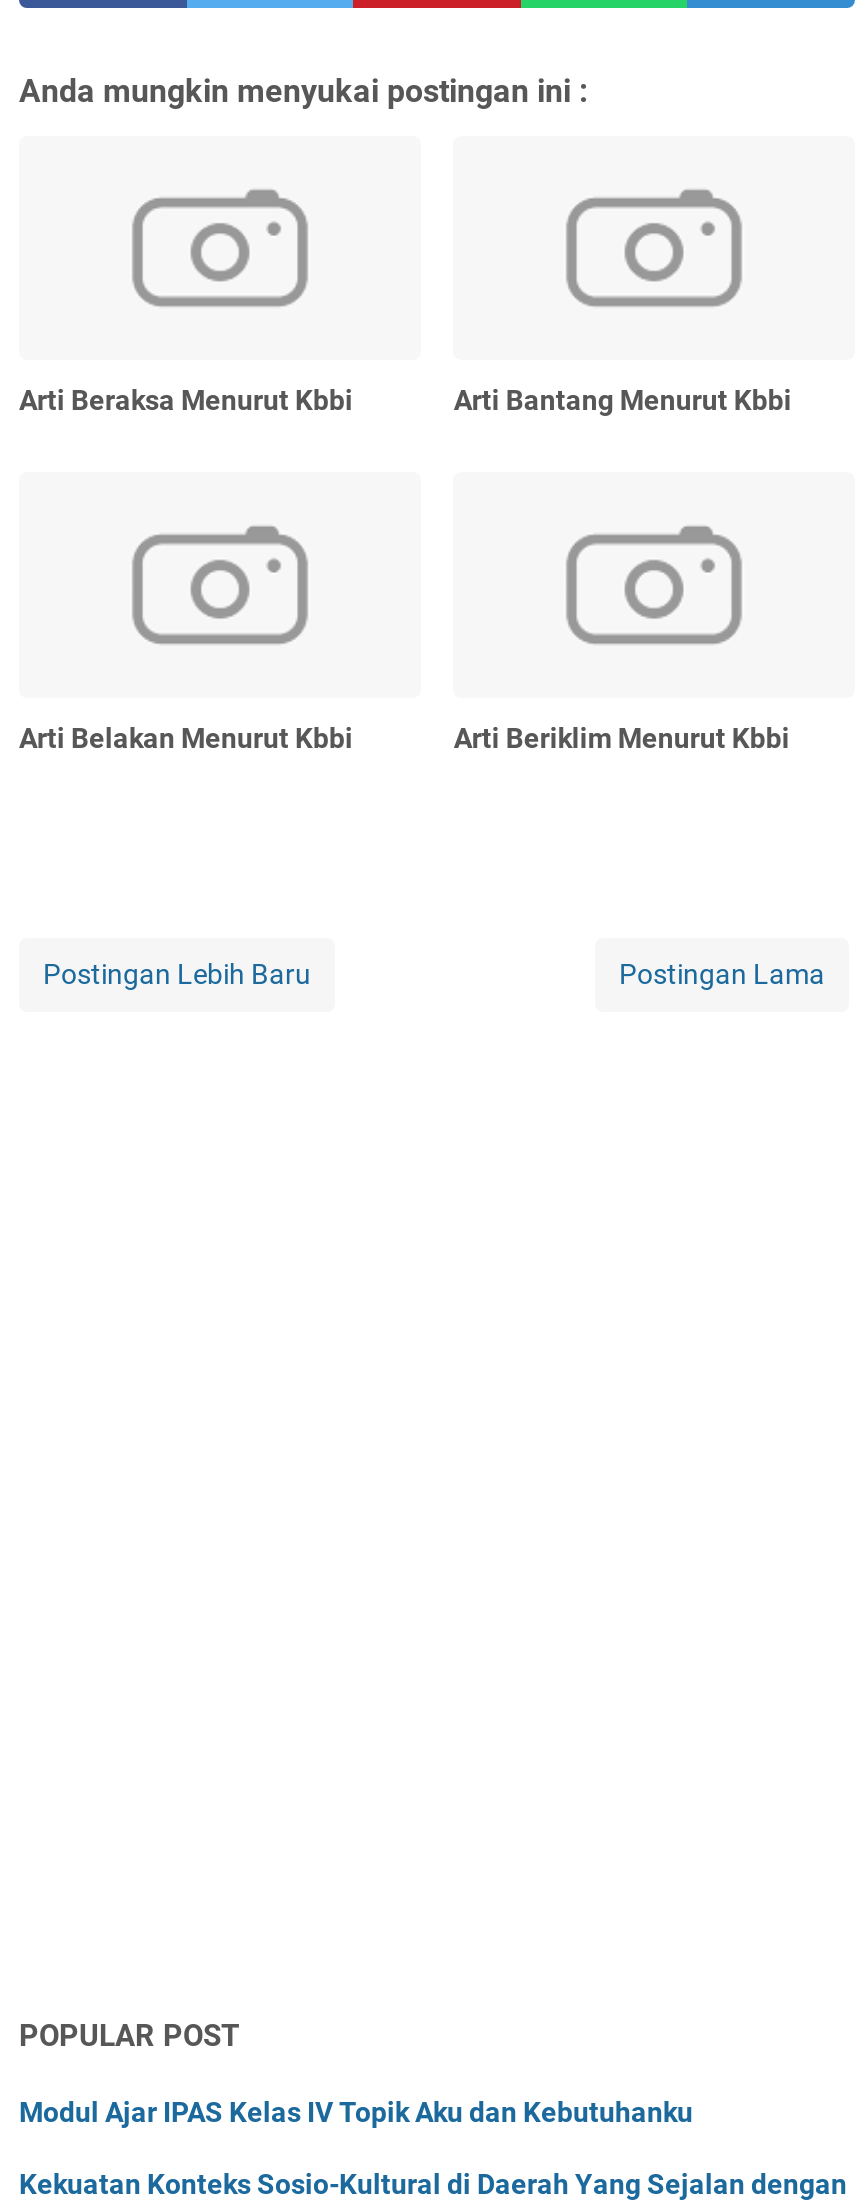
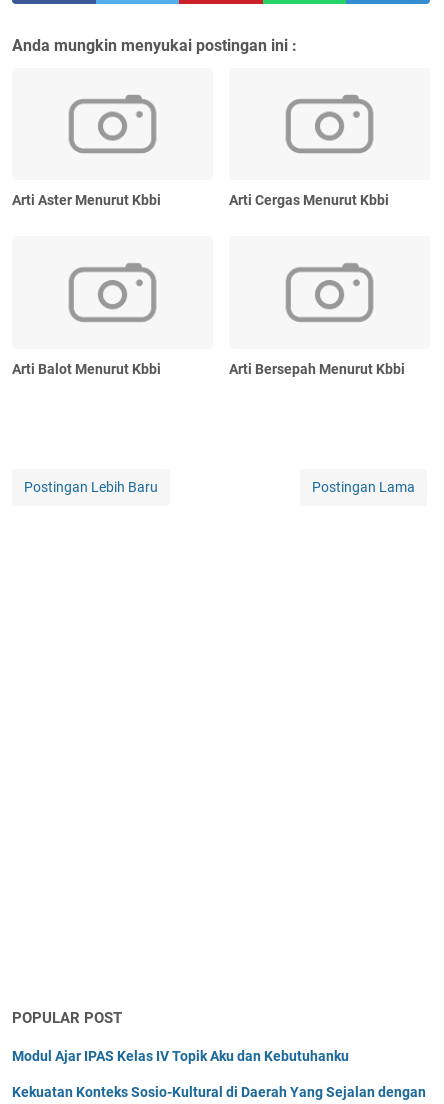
[19,385,353,417] Arti Beraksa Menurut Kbbi -> [12,192,161,208] Arti Aster Menurut Kbbi
[454,385,792,417] Arti Bantang Menurut Kbbi -> [229,192,389,208] Arti Cergas Menurut Kbbi
[19,723,353,755] Arti Belakan Menurut Kbbi -> [12,361,161,377] Arti Balot Menurut Kbbi
[454,723,790,755] Arti Beriklim Menurut Kbbi -> [229,361,405,377] Arti Bersepah Menurut Kbbi

